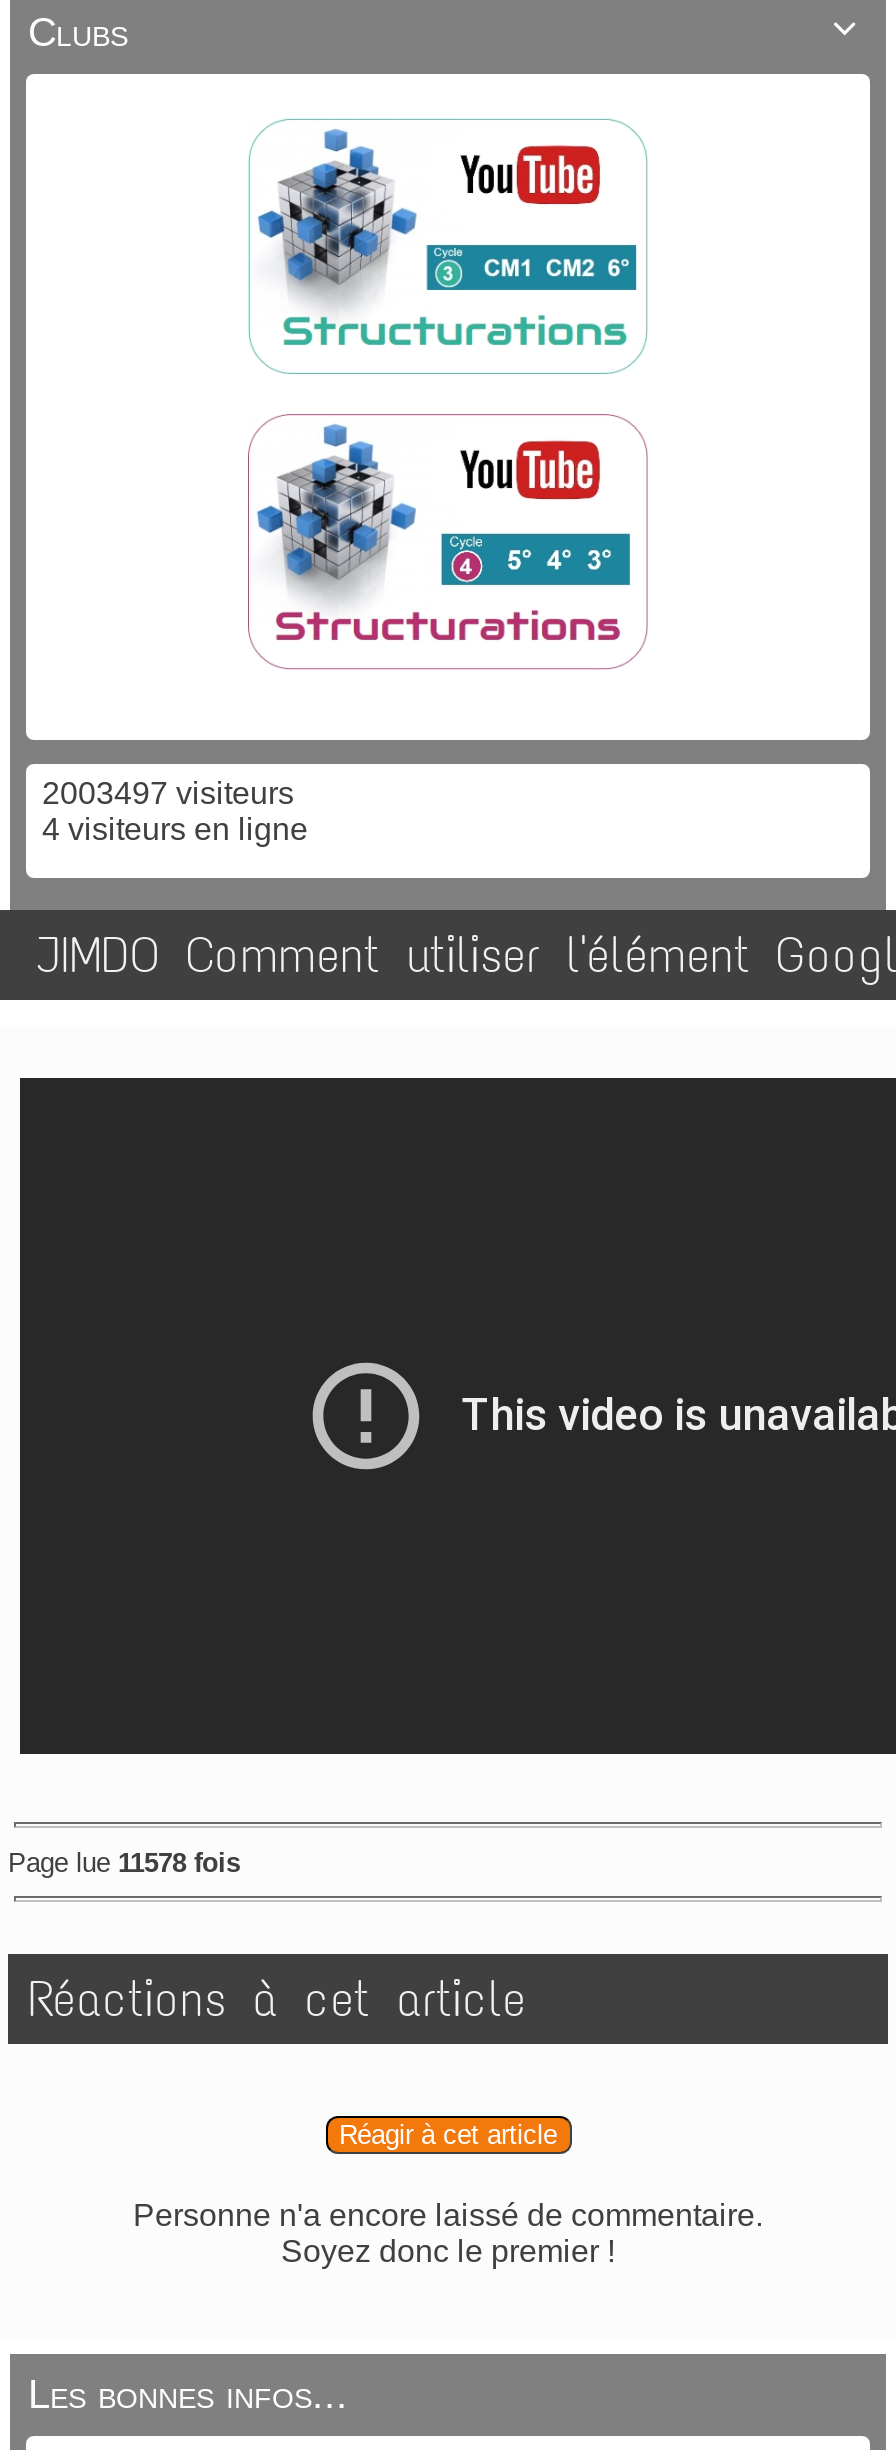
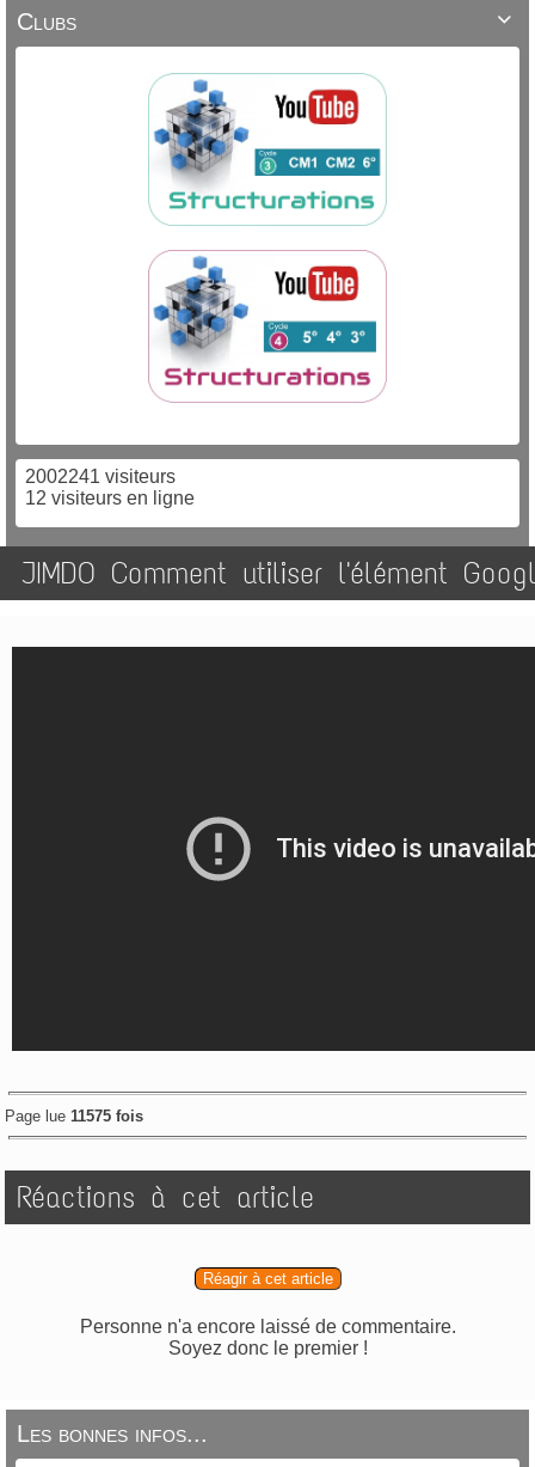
[34,776,294,810] 2003497 visiteurs -> [20,466,176,487] 2002241 visiteurs
[34,812,308,846] 4 visiteurs en ligne -> [20,488,195,508] 12 visiteurs en ligne
[8,1847,240,1877] Page lue 11578 fois -> [5,1107,143,1125] Page lue 11575 fois

